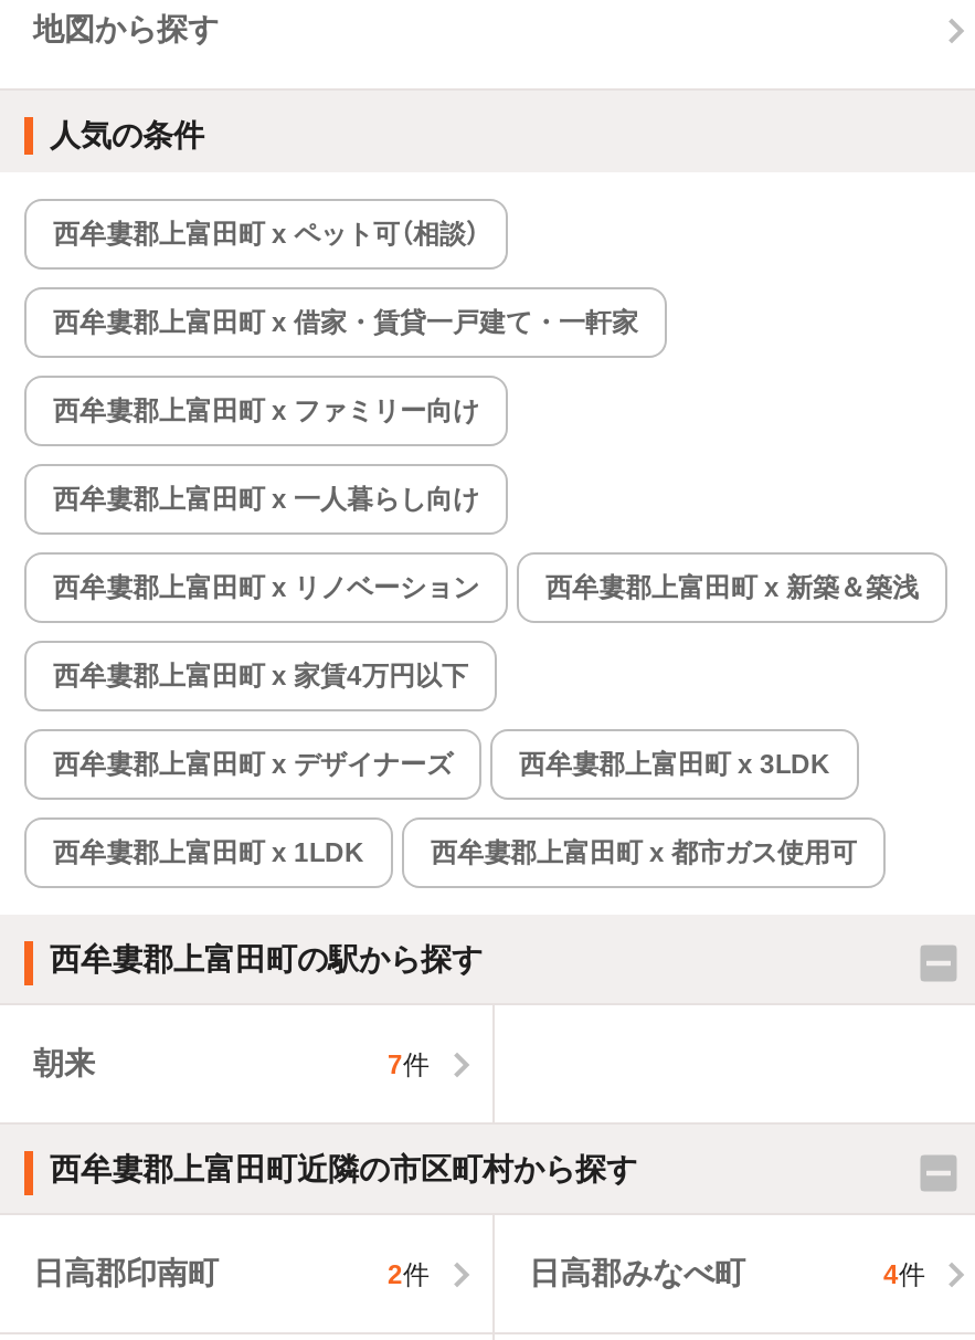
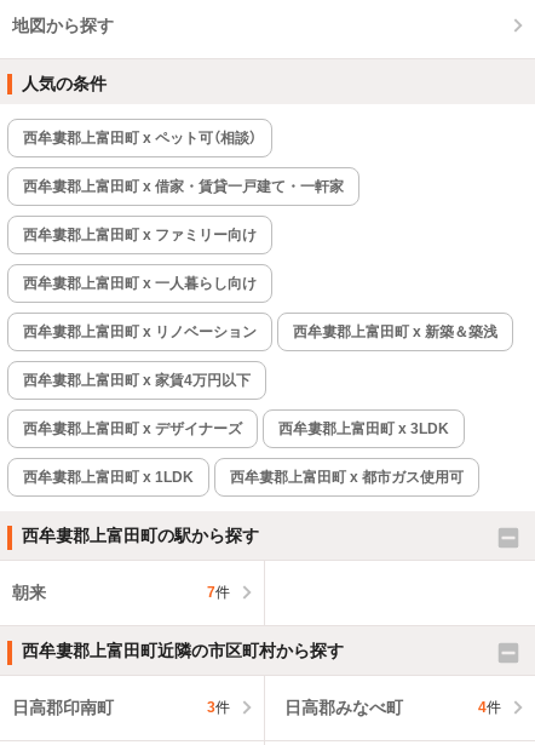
[388,1258,430,1289] 2件 -> [206,699,229,716] 3件

